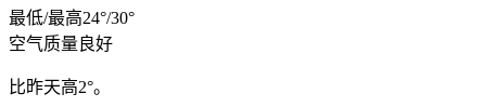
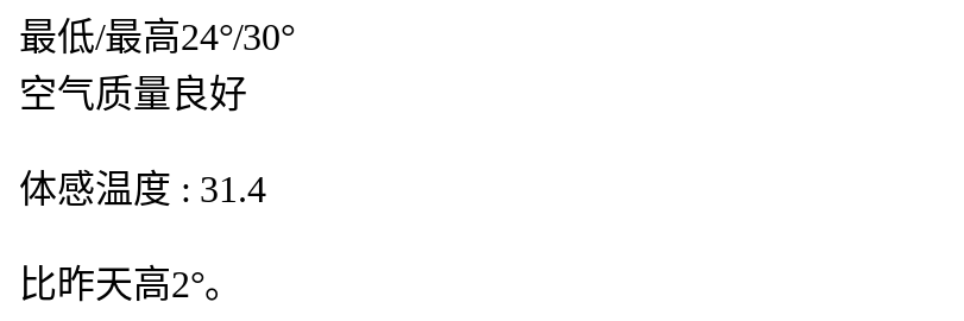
none -> [19,168,266,209] 体感温度 : 31.4

